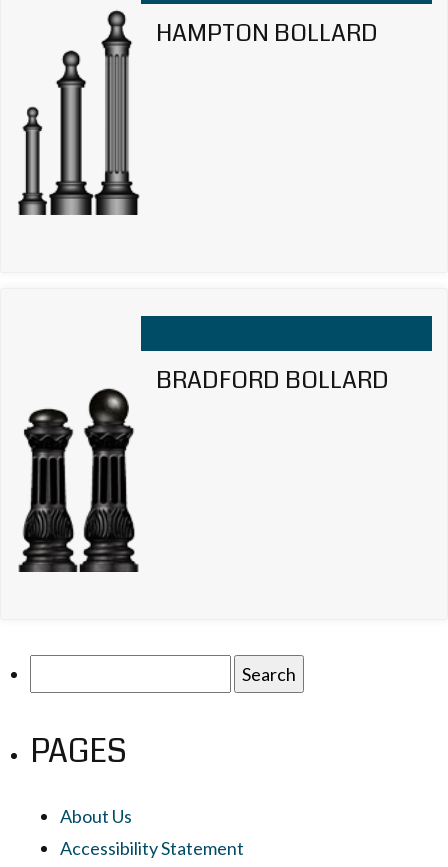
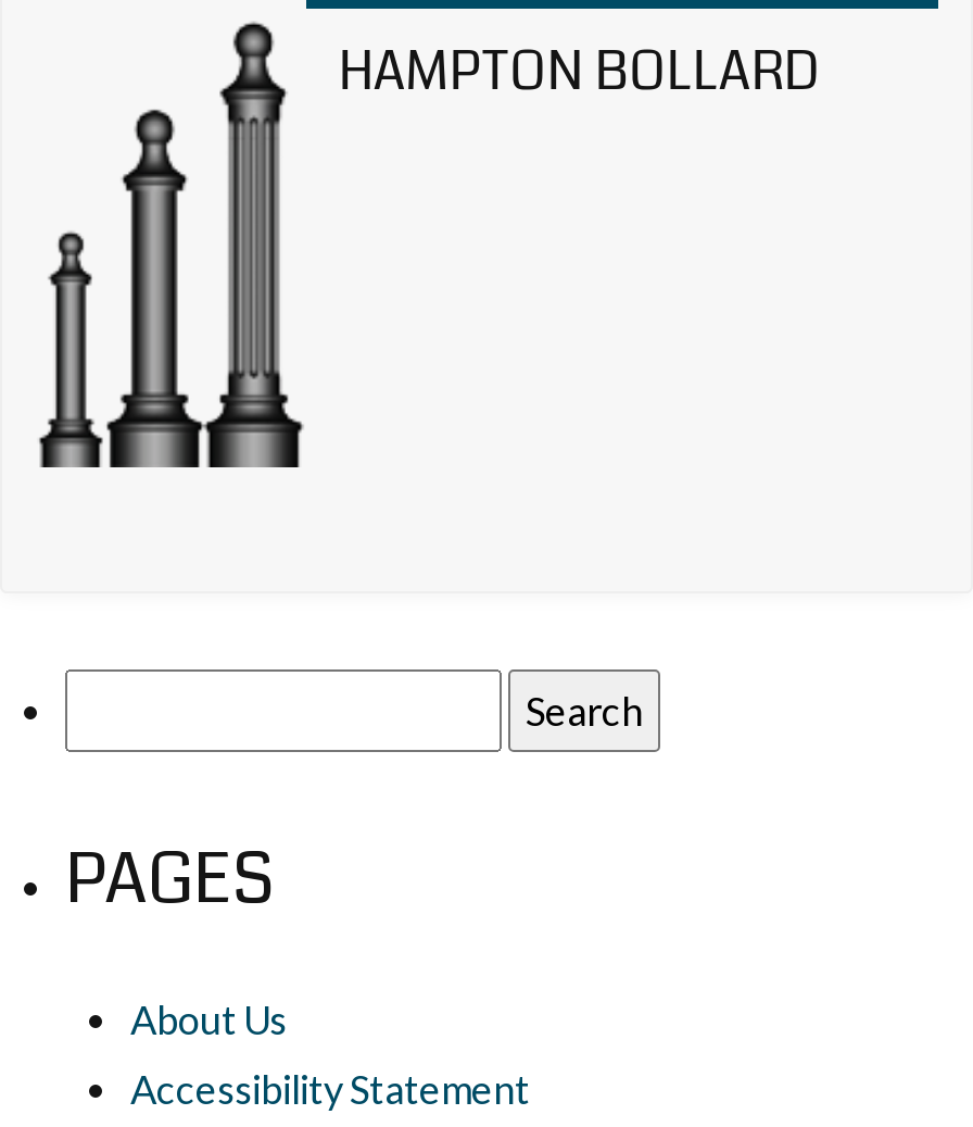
[18,363,389,573] [image] | BRADFORD BOLLARD -> none

